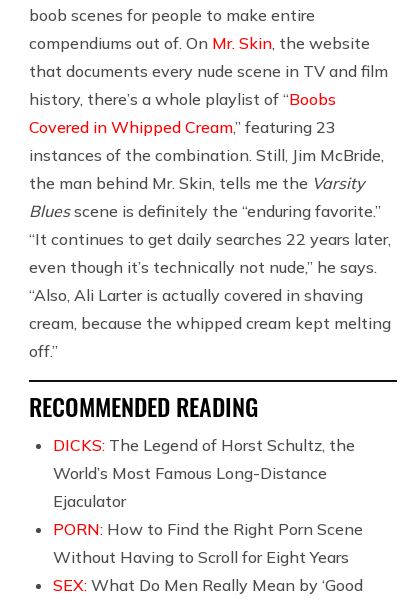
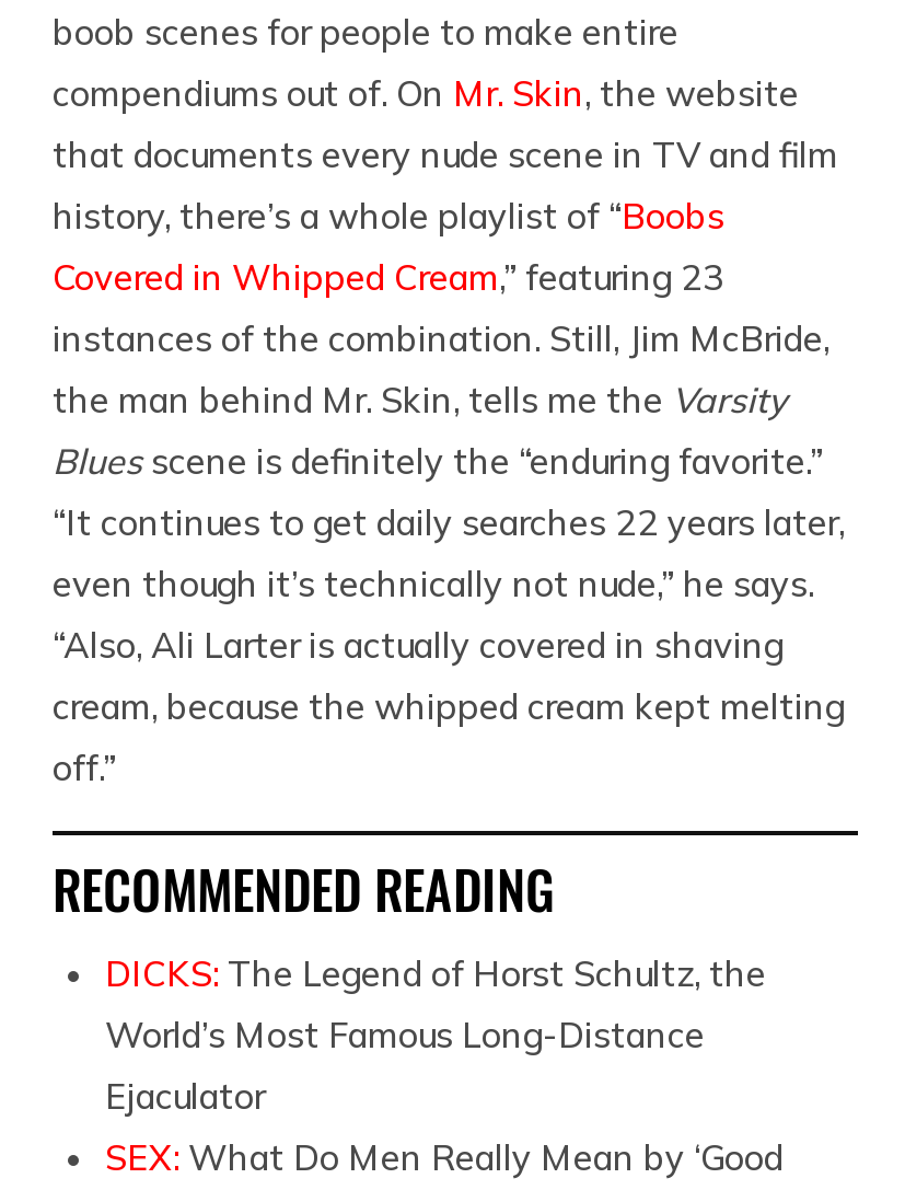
[53,519,363,567] PORN: How to Find the Right Porn Scene | Without Having to Scroll for Eight Years -> none

